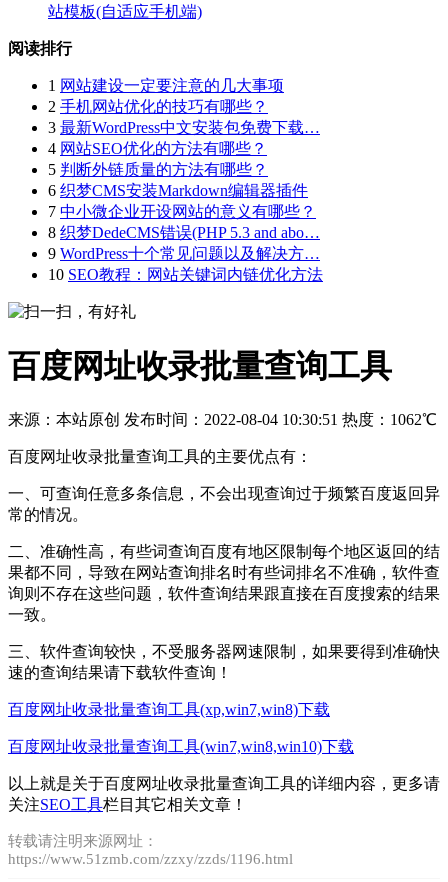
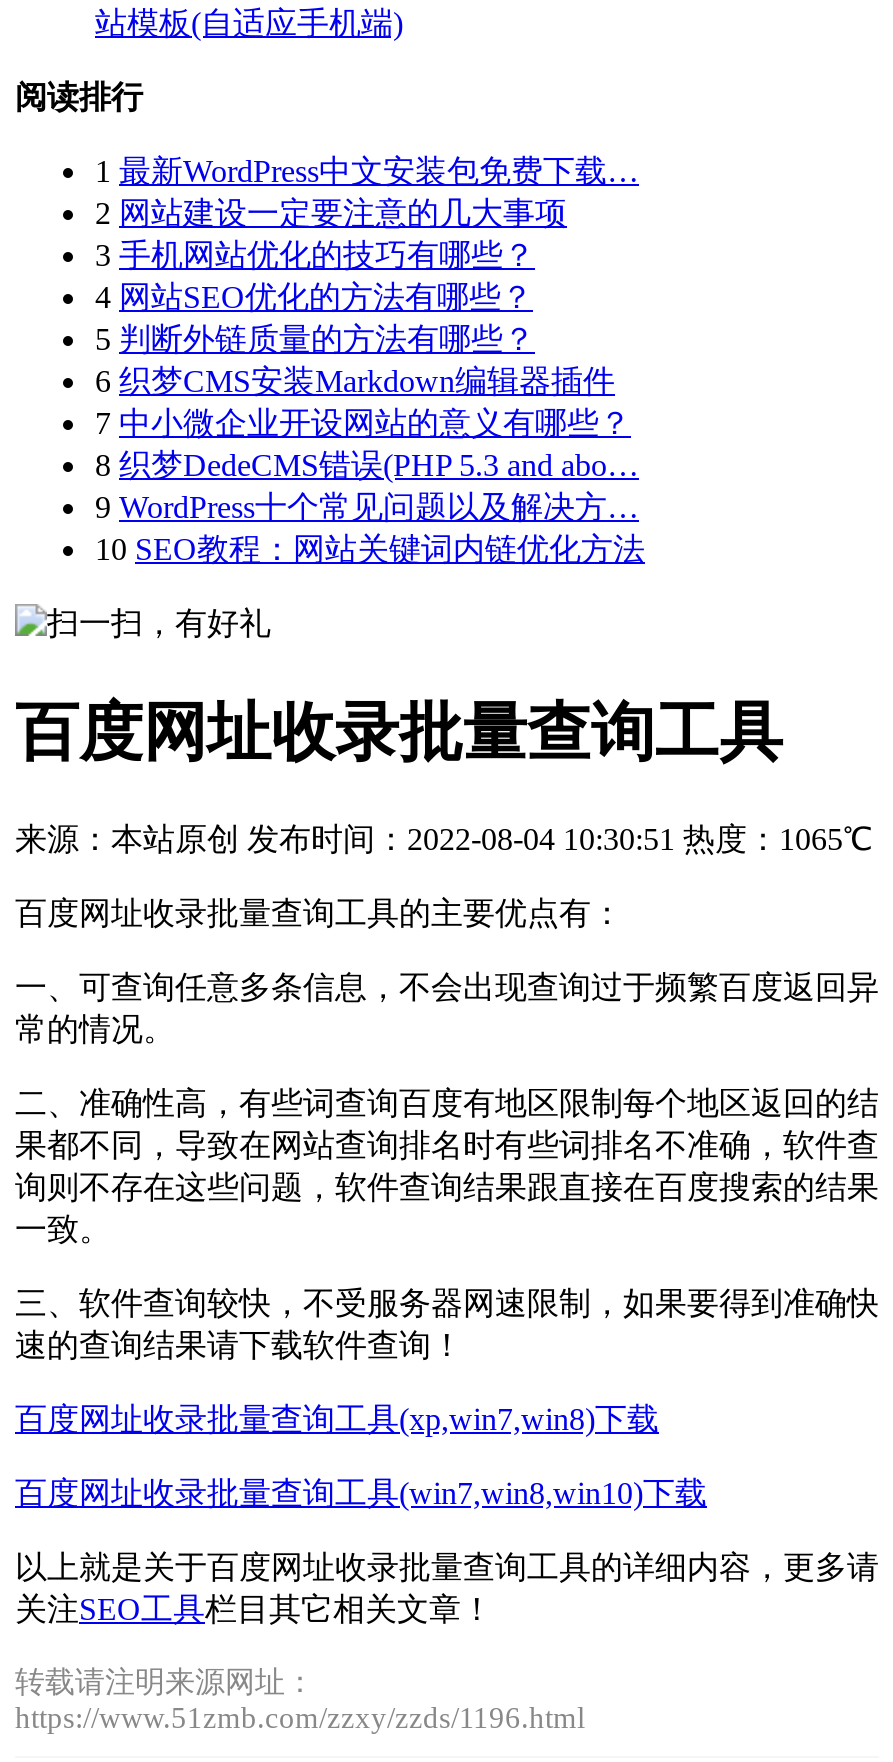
[48,77,320,136] 1 网站建设一定要注意的几大事项 | 2 手机网站优化的技巧有哪些？ | 3 最新WordPress中文安装包免费下载… -> [95,154,639,272] 1 最新WordPress中文安装包免费下载… | 2 网站建设一定要注意的几大事项 | 3 手机网站优化的技巧有哪些？
[8,411,437,428] 来源：本站原创 发布时间：2022-08-04 10:30:51 热度：1062℃ -> [15,822,873,856] 来源：本站原创 发布时间：2022-08-04 10:30:51 热度：1065℃

